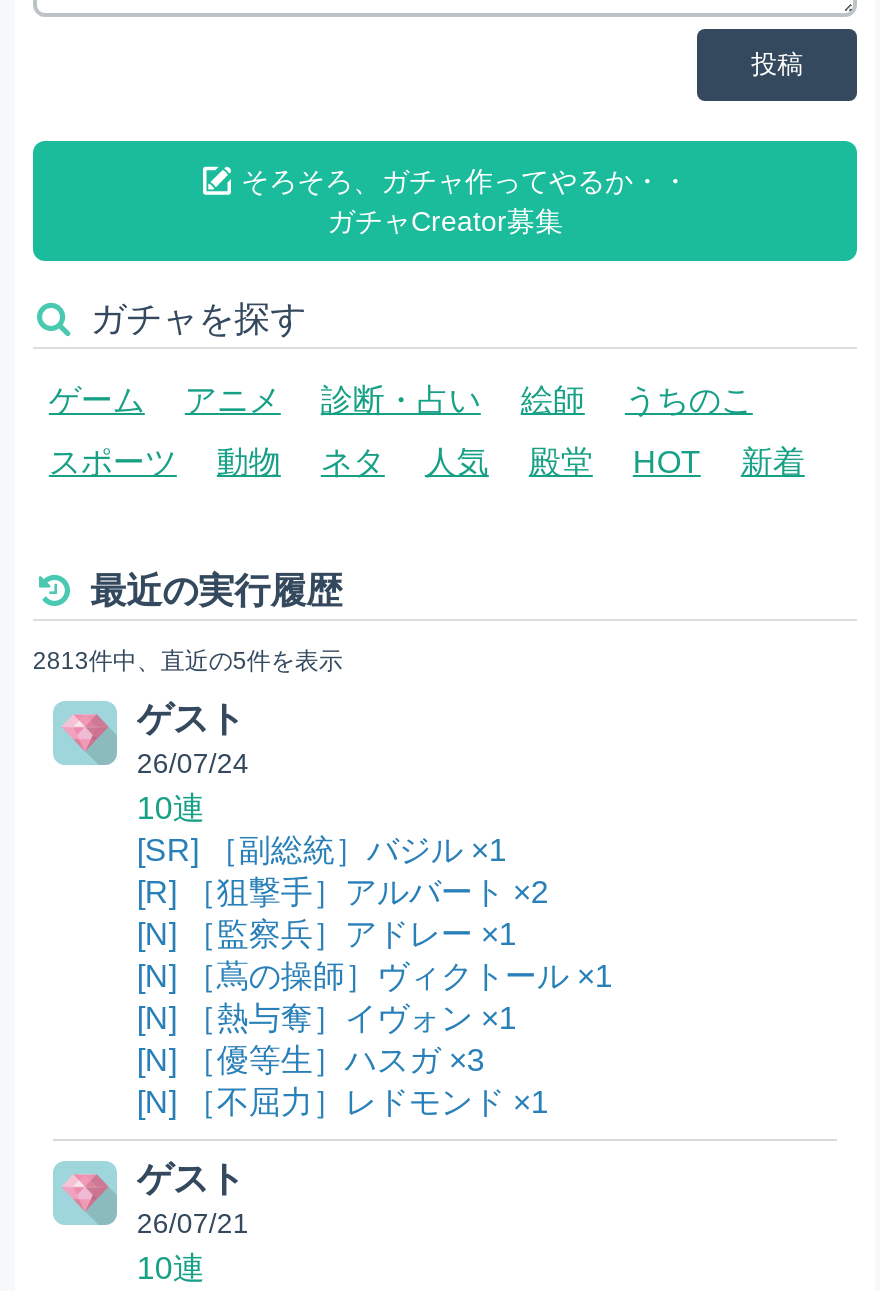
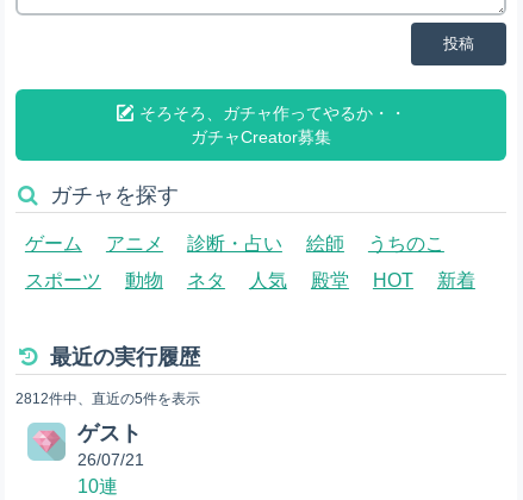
[33,647,613,1119] 2813件中、直近の5件を表示 | ゲスト | 26/07/24 | 10連 | [SR] ［副総統］バジル ×1 | [R] ［狙撃手］アルバート ×2 | [N] ［監察兵］アドレー ×1 | [N] ［蔦の操師］ヴィクトール ×1 | [N] ［熱与奪］イヴォン ×1 | [N] ［優等生］ハスガ ×3 | [N] ［不屈力］レドモンド ×1 -> [15,390,200,407] 2812件中、直近の5件を表示

